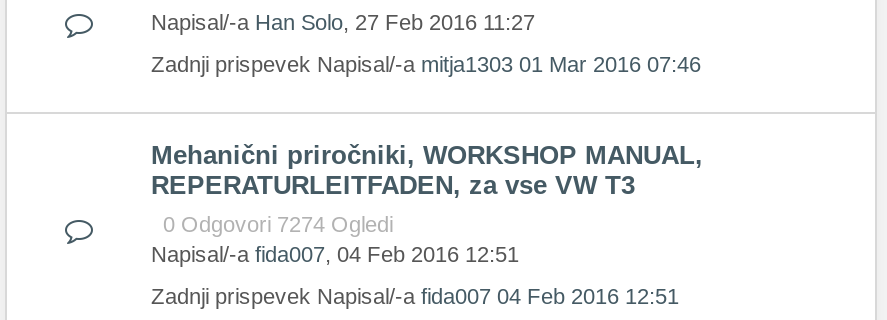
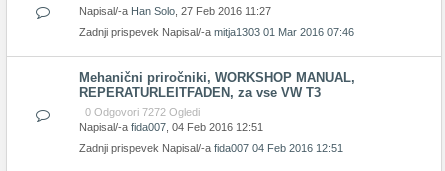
[163,212,393,236] 0 Odgovori 7274 Ogledi -> [85,106,200,118] 0 Odgovori 7272 Ogledi

